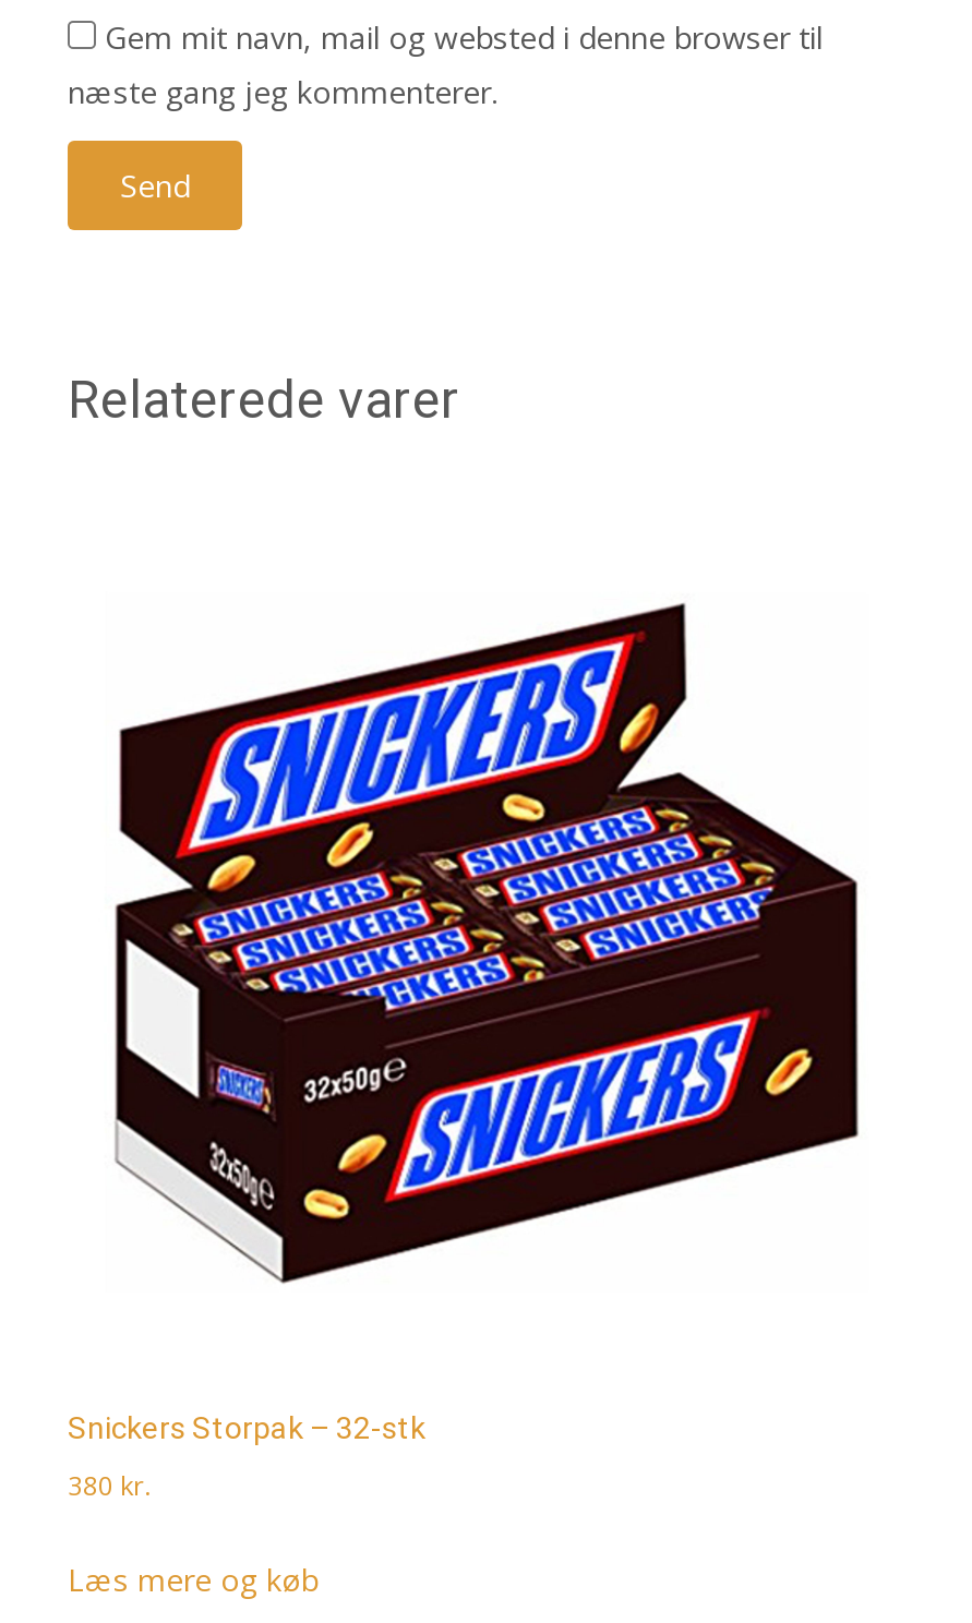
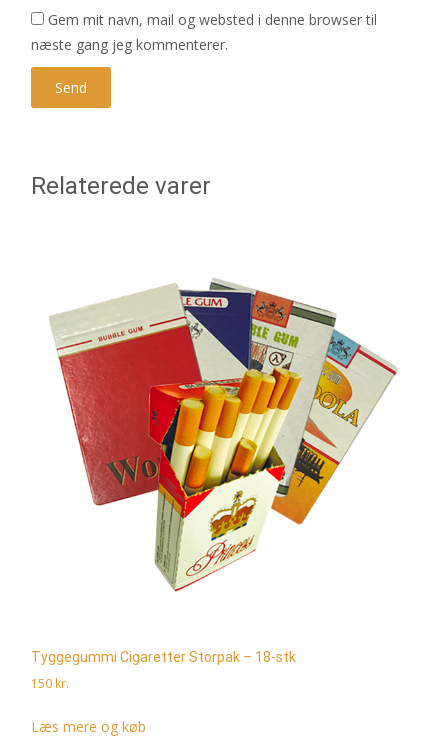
[109,601,866,1286] [image] -> [49,278,398,592] [image]
[68,1409,425,1444] Snickers Storpak – 32-stk -> [31,649,296,665] Tyggegummi Cigaretter Storpak – 18-stk
[68,1466,151,1503] 380 kr. -> [31,675,69,692] 150 kr.

